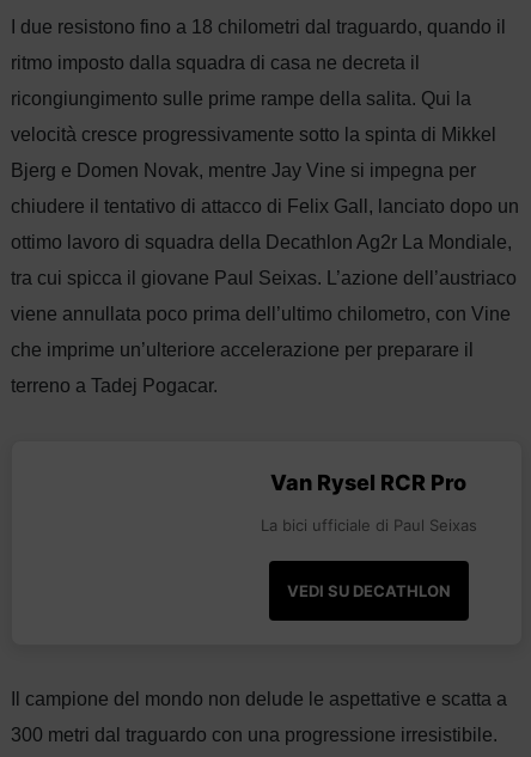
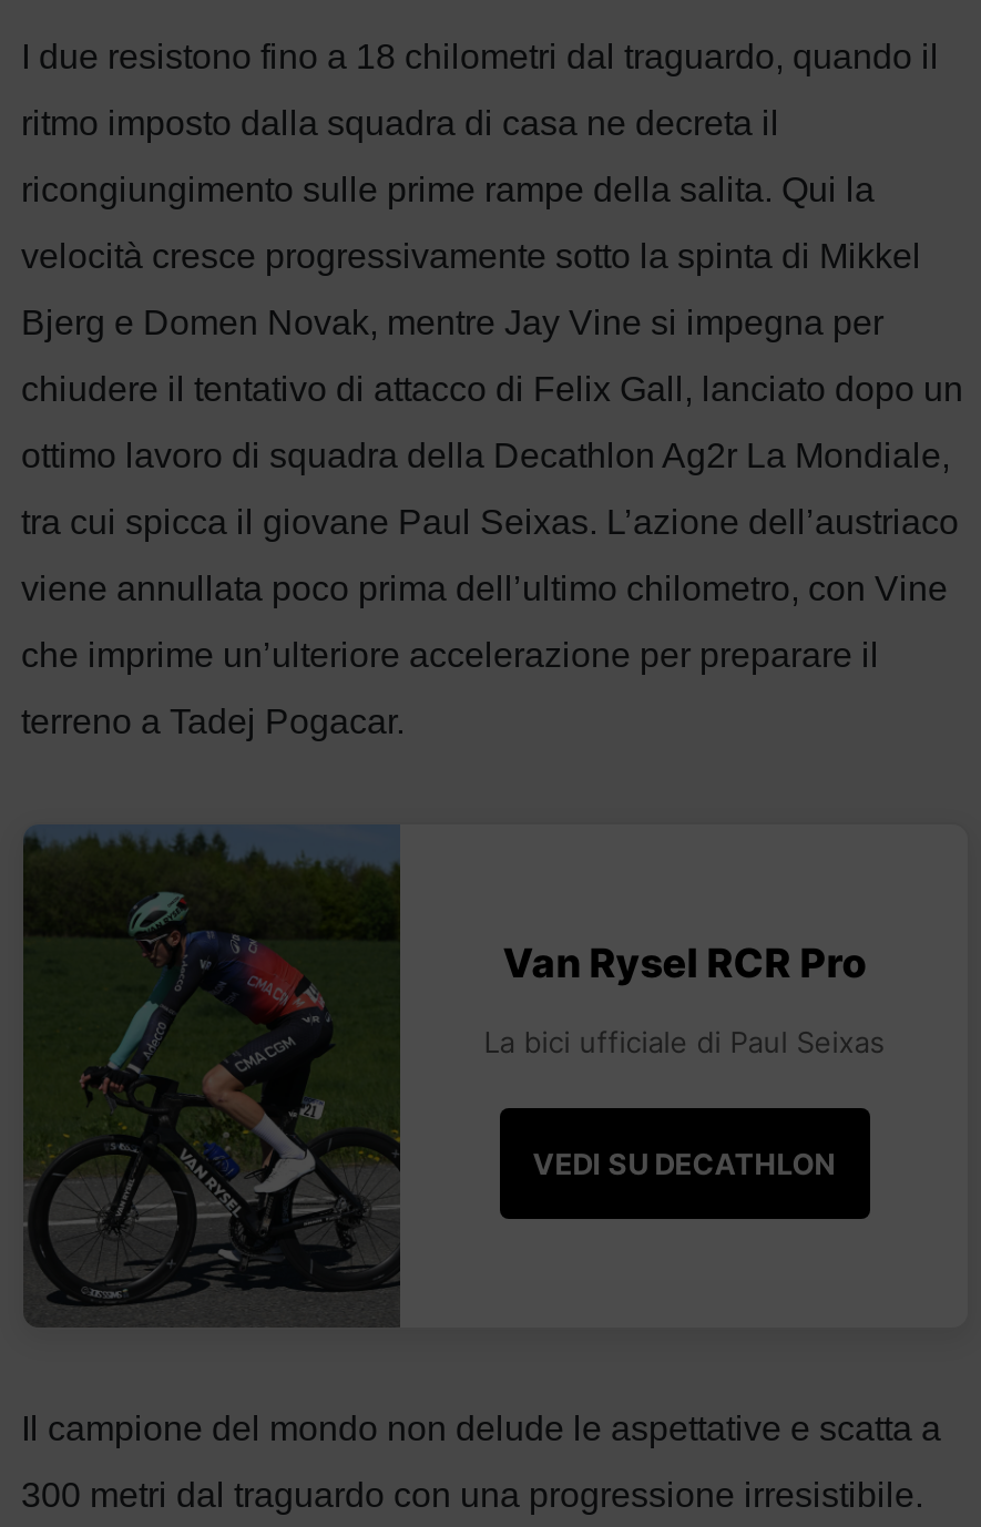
none -> [21,824,402,1328] [image]

